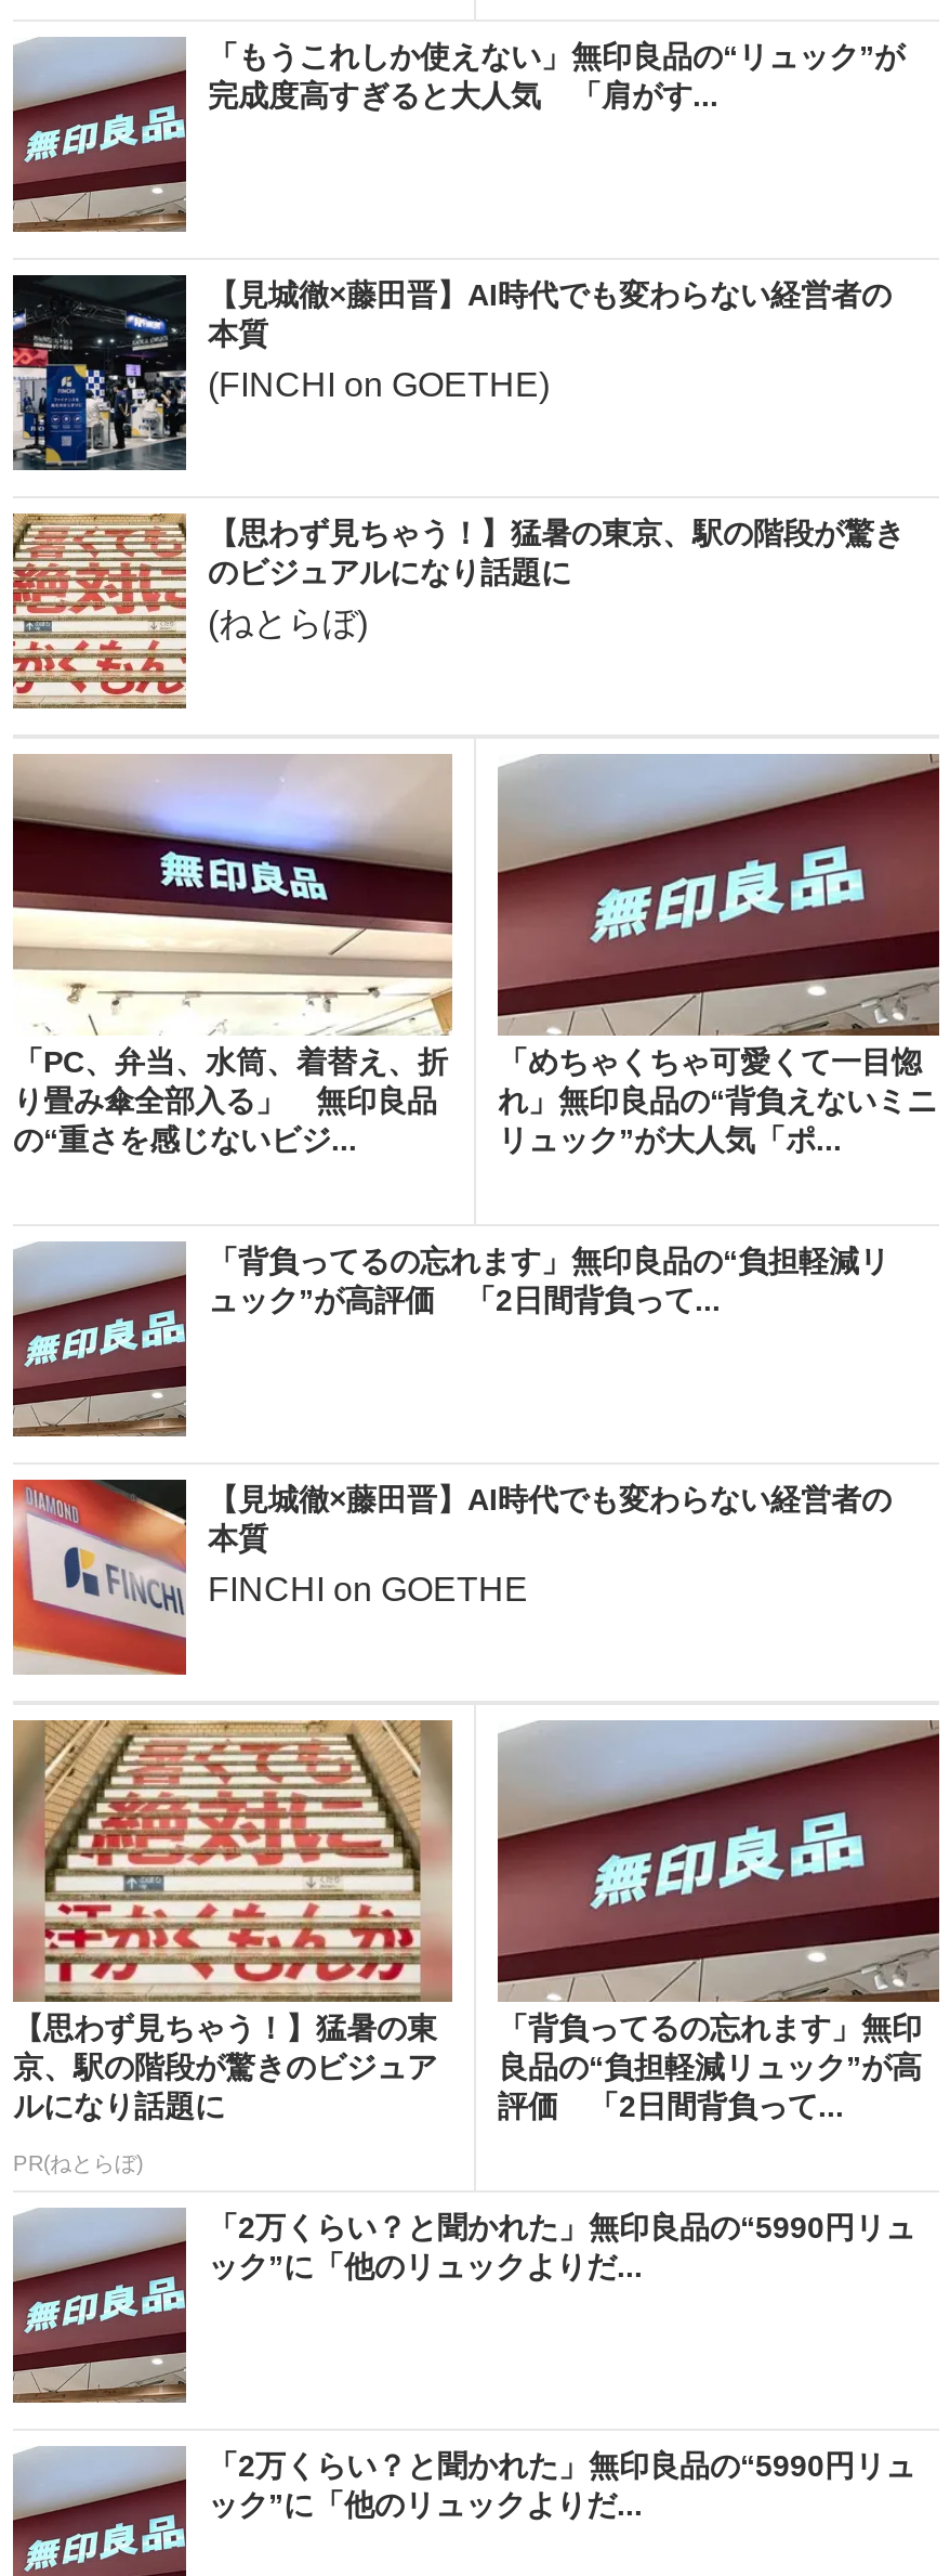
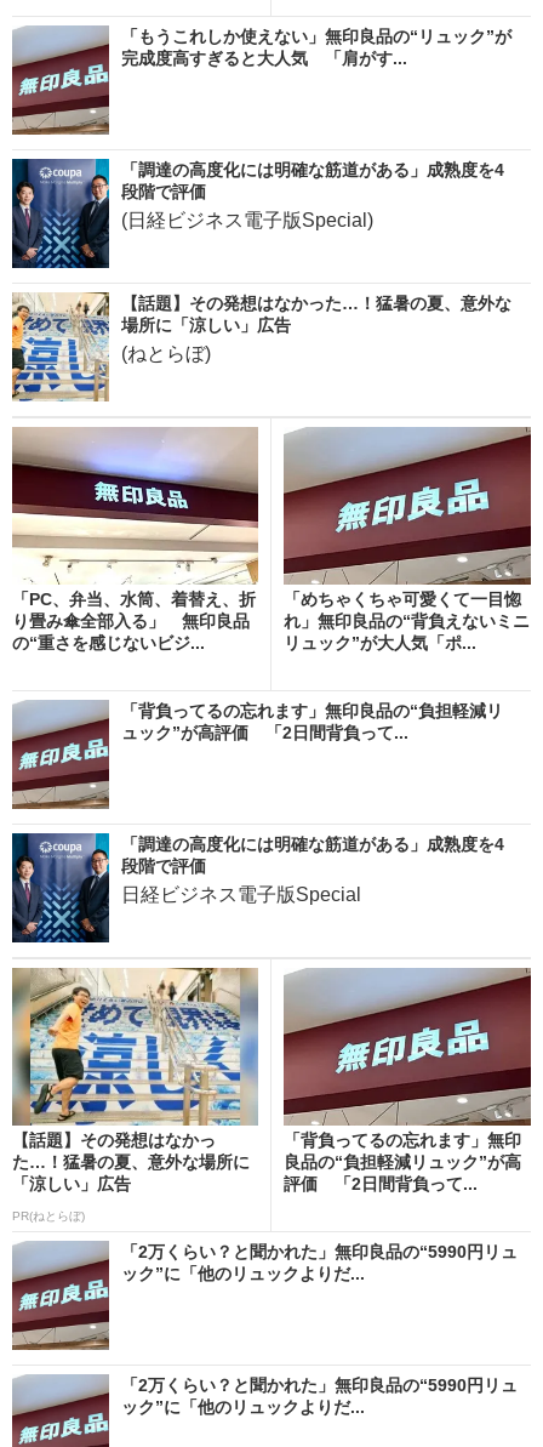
[11,273,892,472] [image] | 【見城徹×藤田晋】AI時代でも変わらない経営者の | 本質 | (FINCHI on GOETHE) -> [11,158,504,269] [image] | 「調達の高度化には明確な筋道がある」成熟度を4 | 段階で評価 | (日経ビジネス電子版Special)
[11,513,905,711] [image] | 【思わず見ちゃう！】猛暑の東京、駅の階段が驚き | のビジュアルになり話題に -> [11,291,511,401] [image] | 【話題】その発想はなかった…！猛暑の夏、意外な | 場所に「涼しい」広告
[11,1478,892,1677] [image] | 【見城徹×藤田晋】AI時代でも変わらない経営者の | 本質 | FINCHI on GOETHE -> [11,832,504,944] [image] | 「調達の高度化には明確な筋道がある」成熟度を4 | 段階で評価 | 日経ビジネス電子版Special
[13,1718,452,2123] [image] | 【思わず見ちゃう！】猛暑の東 | 京、駅の階段が驚きのビジュア | ルになり話題に -> [12,967,258,1193] [image] | 【話題】その発想はなかっ | た…！猛暑の夏、意外な場所に | 「涼しい」広告

